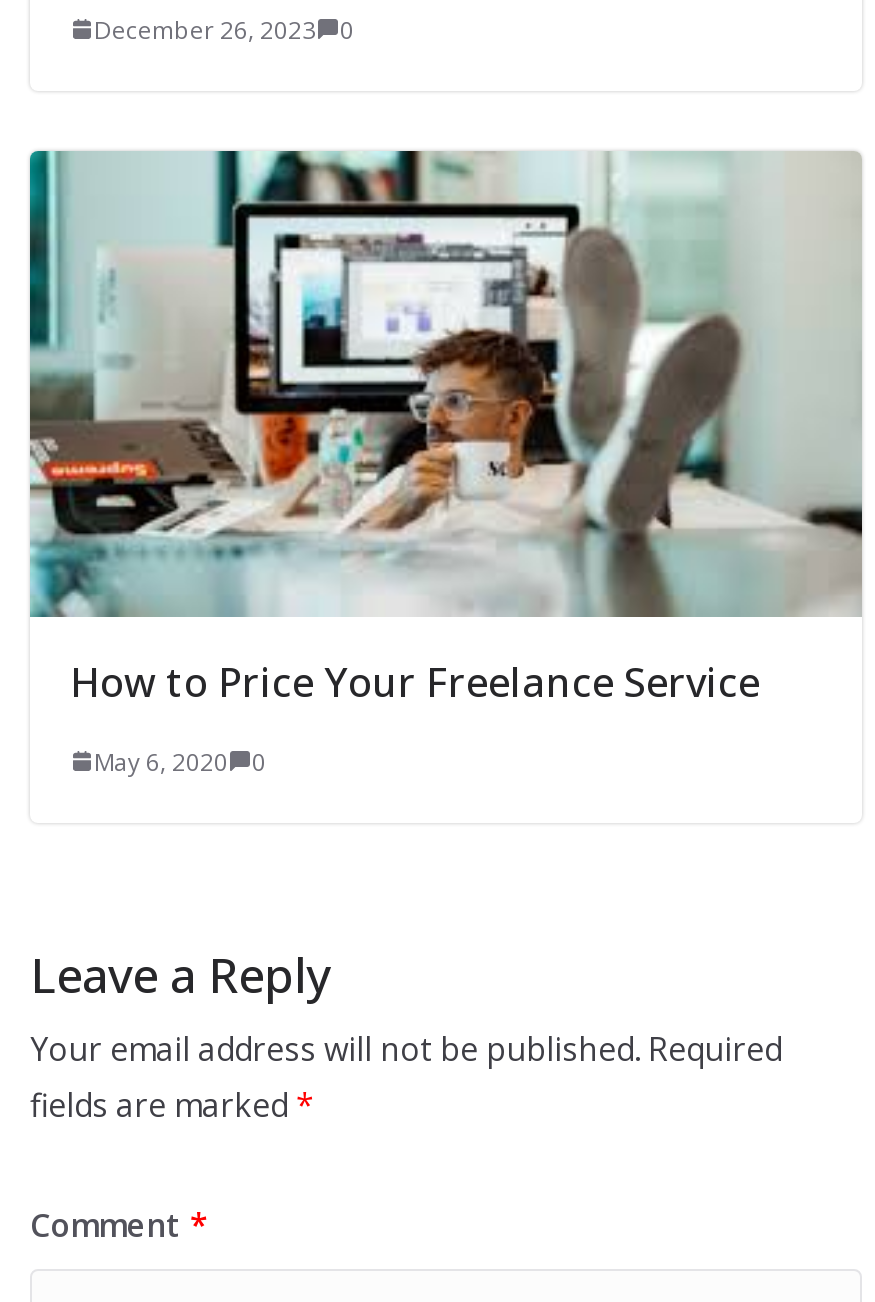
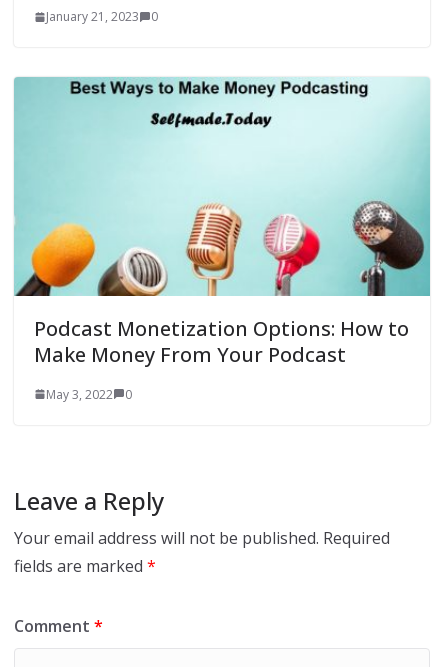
[94,13,354,47] December 26, 2023 0 -> [46,8,158,25] January 21, 2023 0
[28,148,864,709] [image] | How to Price Your Freelance Service -> [14,77,430,368] [image] | Podcast Monetization Options: How to | Make Money From Your Podcast
[94,745,266,779] May 6, 2020 0 -> [46,386,132,403] May 3, 2022 0

